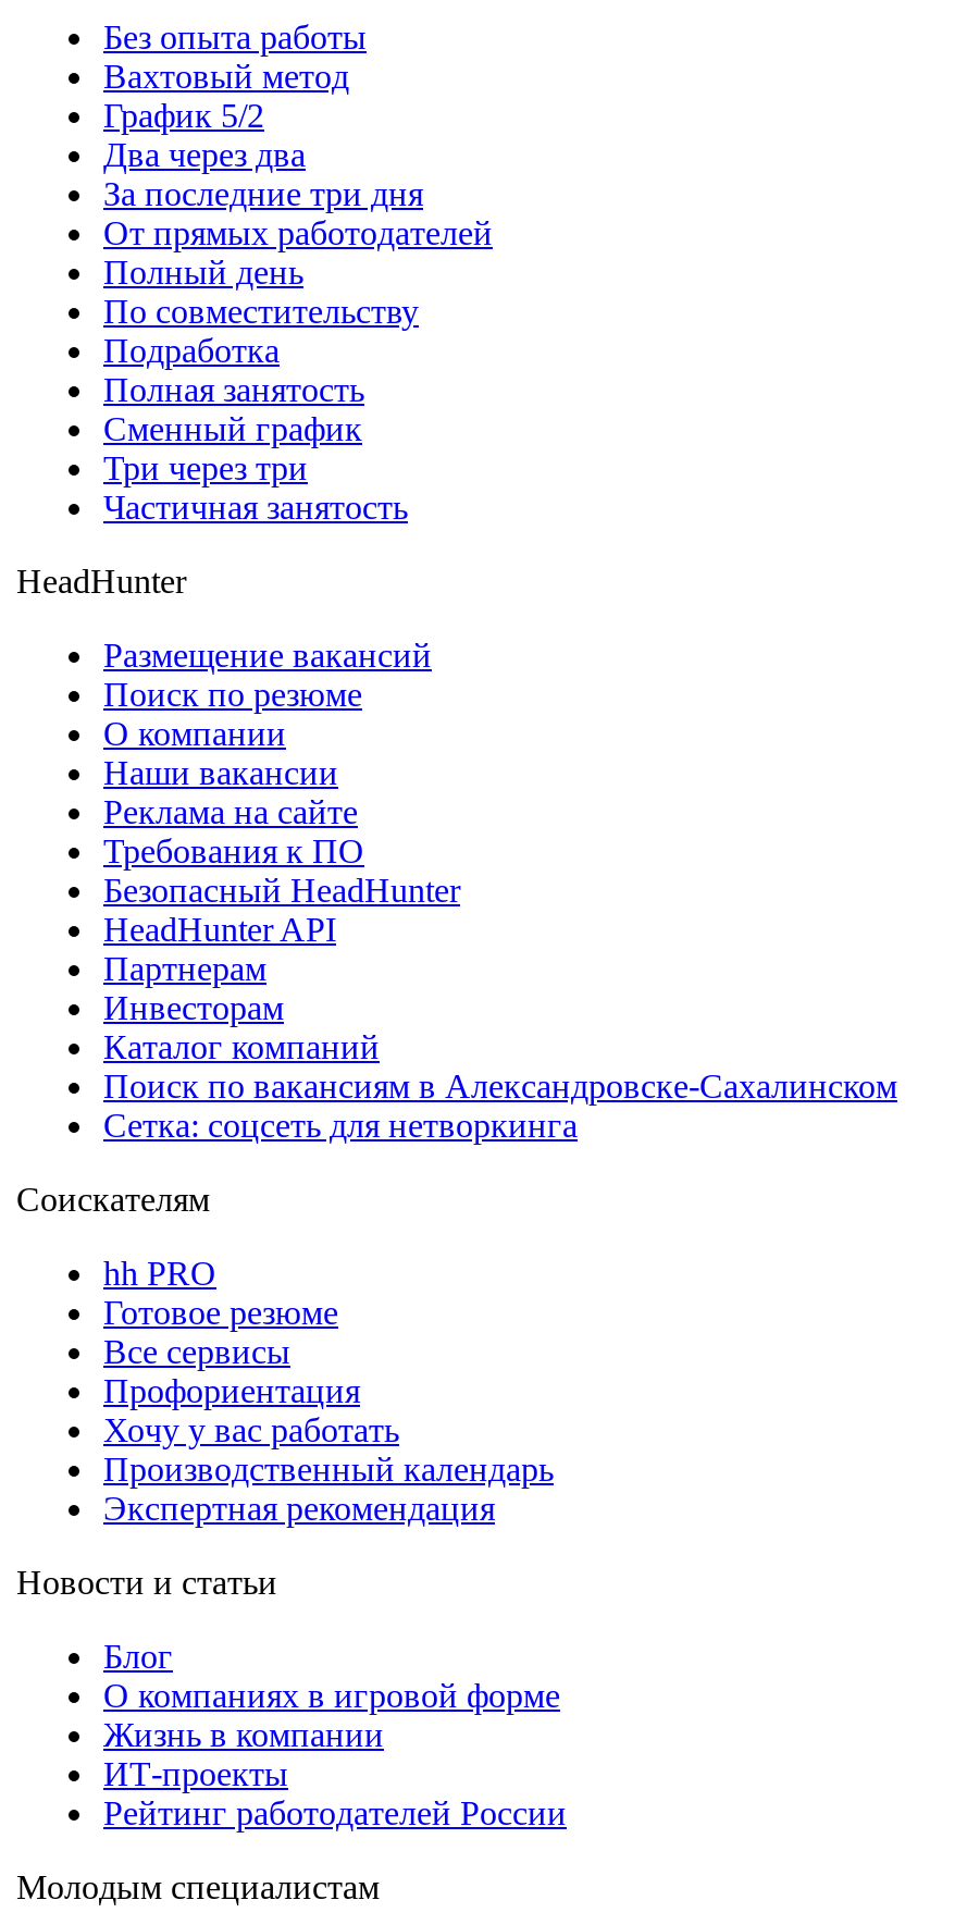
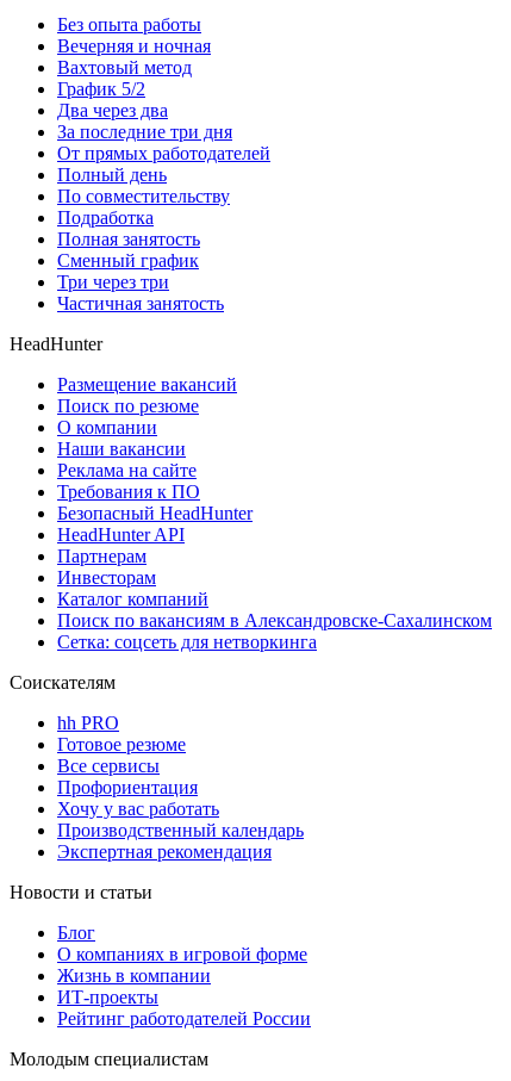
none -> [57,36,211,56] Вечерняя и ночная

